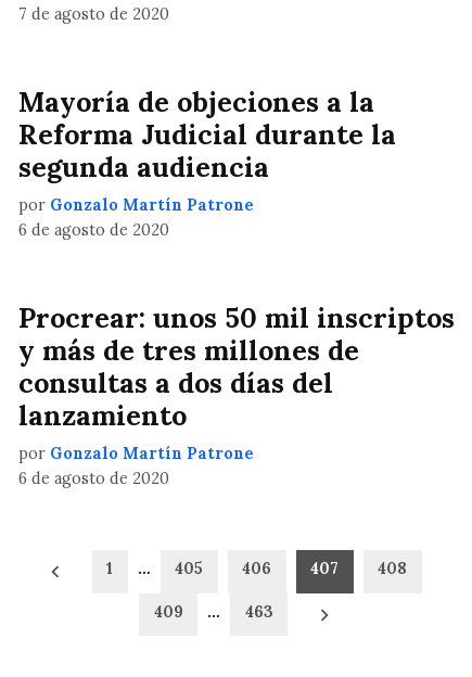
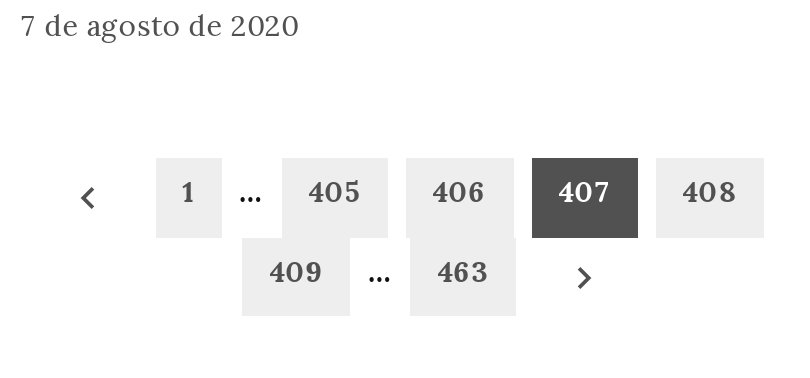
[19,85,455,488] Mayoría de objeciones a la | Reforma Judicial durante la | segunda audiencia | por Gonzalo Martín Patrone | 6 de agosto de 2020 | Procrear: unos 50 mil inscriptos | y más de tres millones de | consultas a dos días del | lanzamiento | por Gonzalo Martín Patrone | 6 de agosto de 2020 -> none

